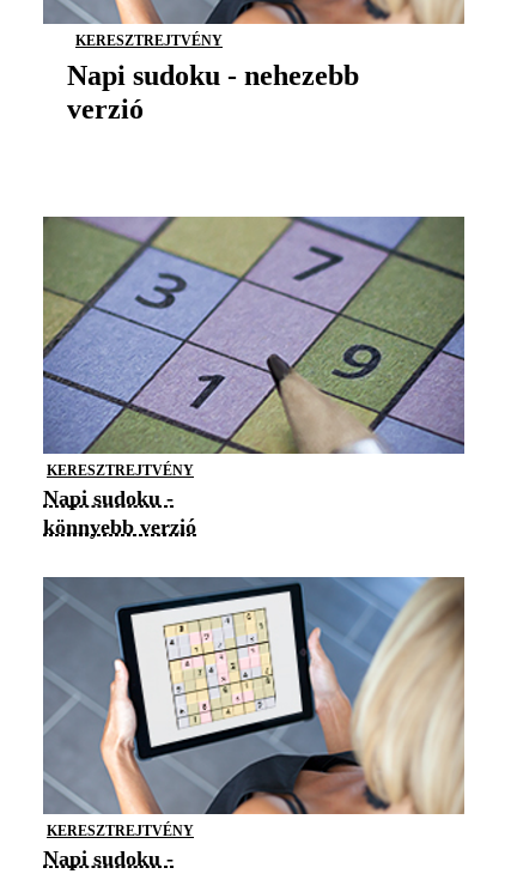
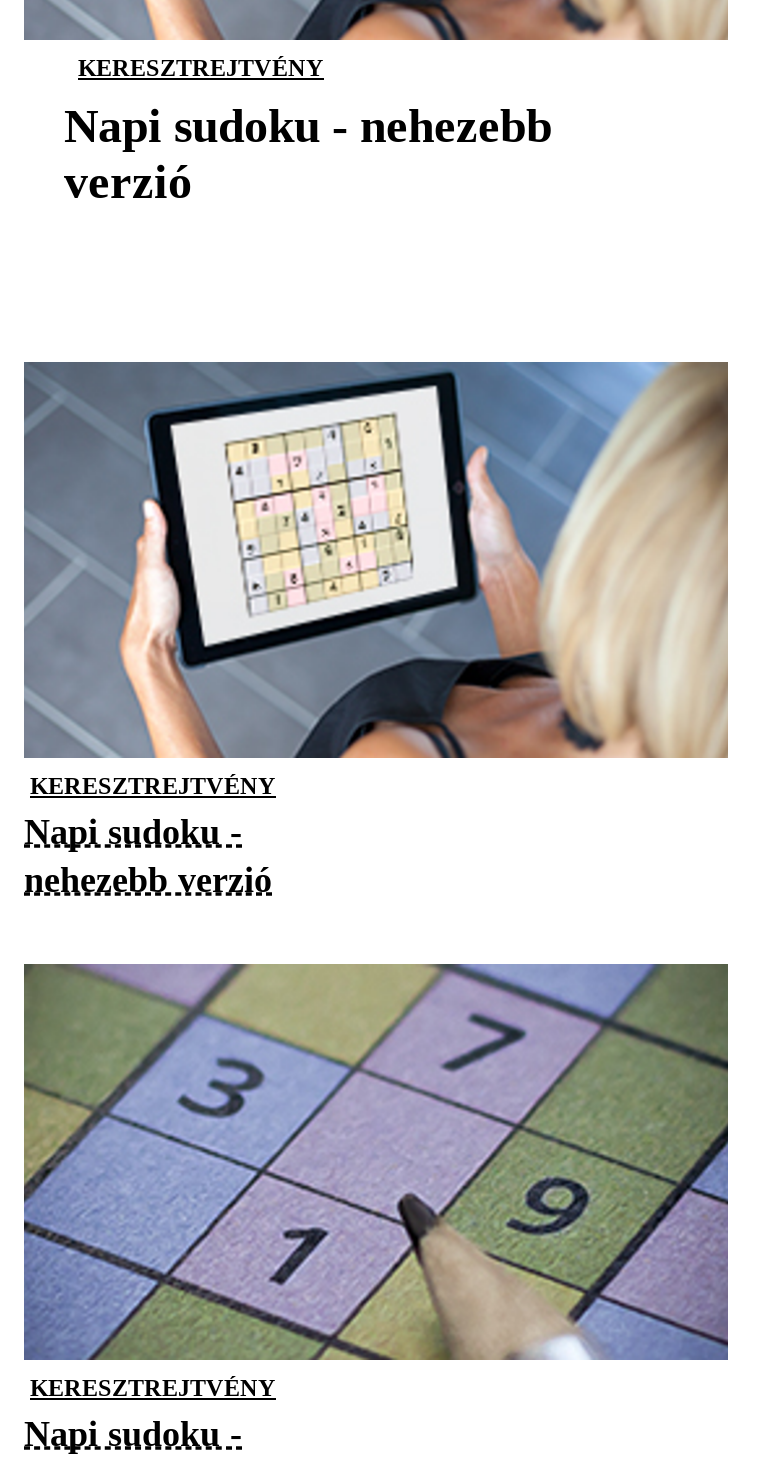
moved [43,216,466,455] -> [24,962,730,1362]: [image]
[43,514,196,538] könnyebb verzió -> [24,859,272,899] nehezebb verzió
moved [43,577,464,815] -> [24,362,728,760]: [image]

